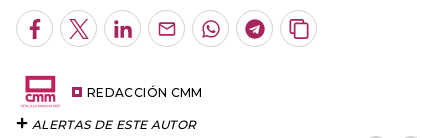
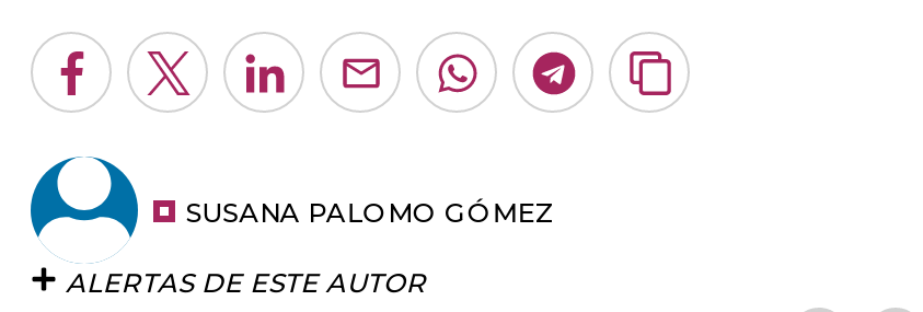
[16,67,203,108] [image] | REDACCIÓN CMM -> [28,154,556,244] [image] | SUSANA PALOMO GÓMEZ

